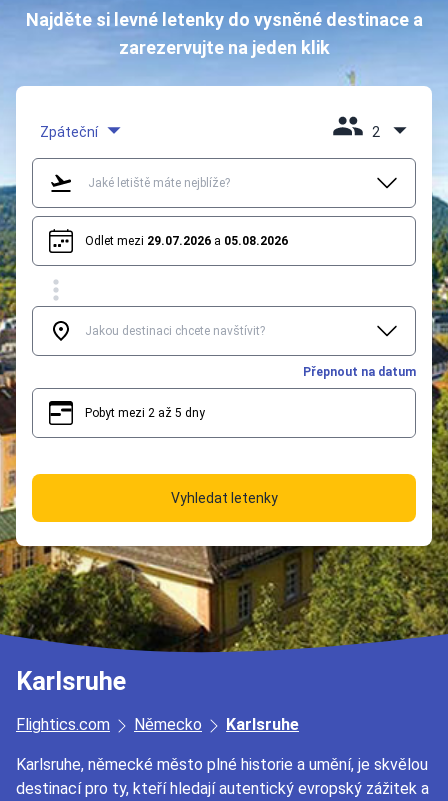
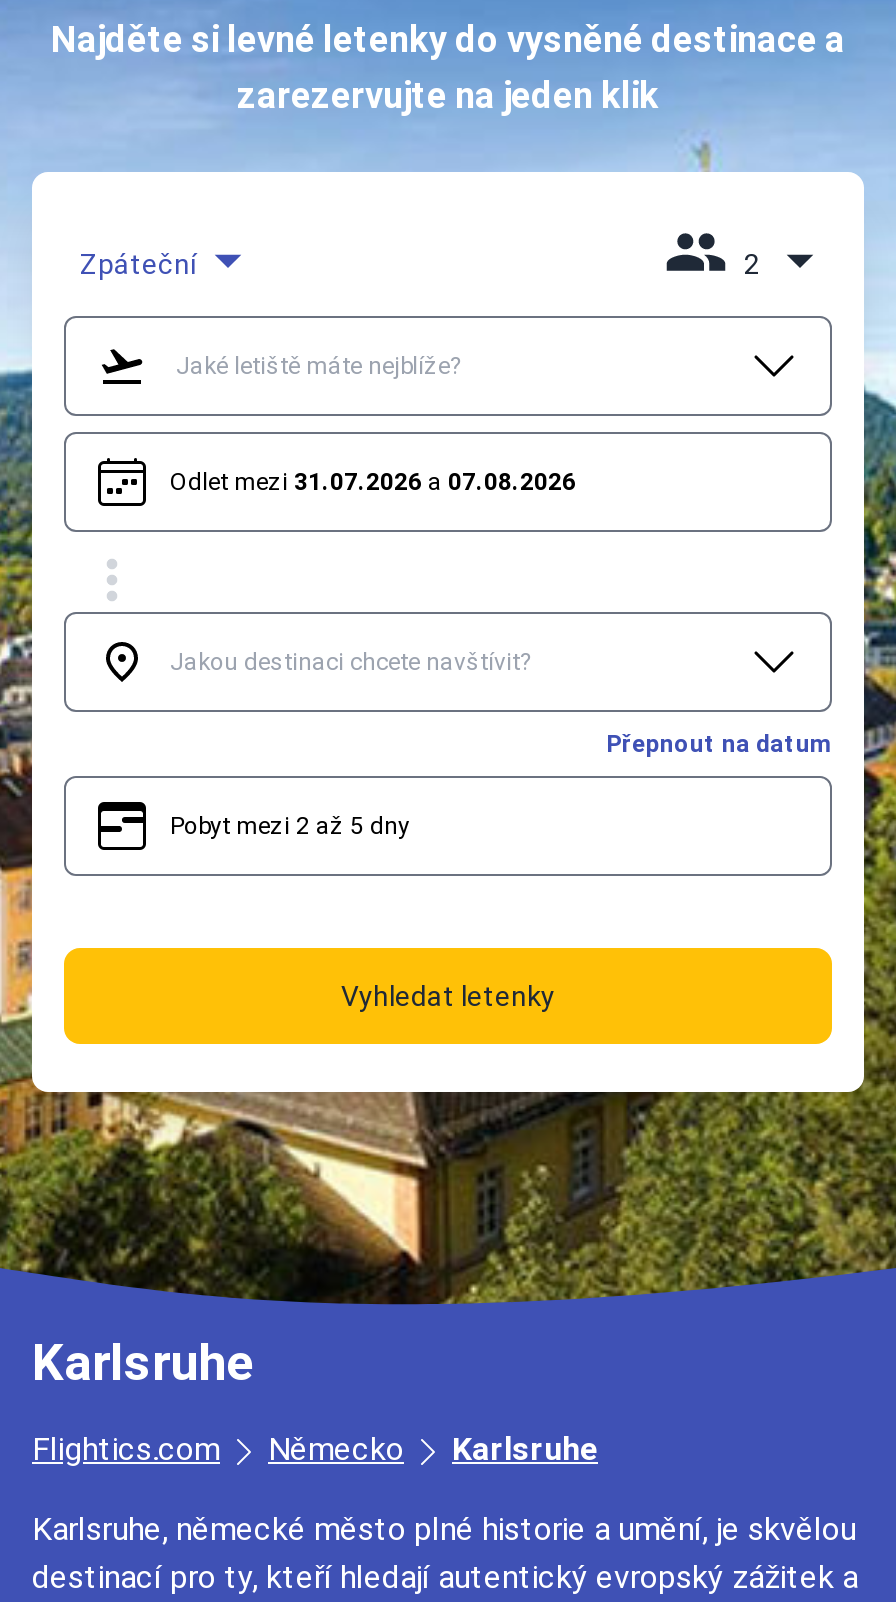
[85,234,288,248] Odlet mezi 29.07.2026 a 05.08.2026 -> [170,468,576,496] Odlet mezi 31.07.2026 a 07.08.2026

